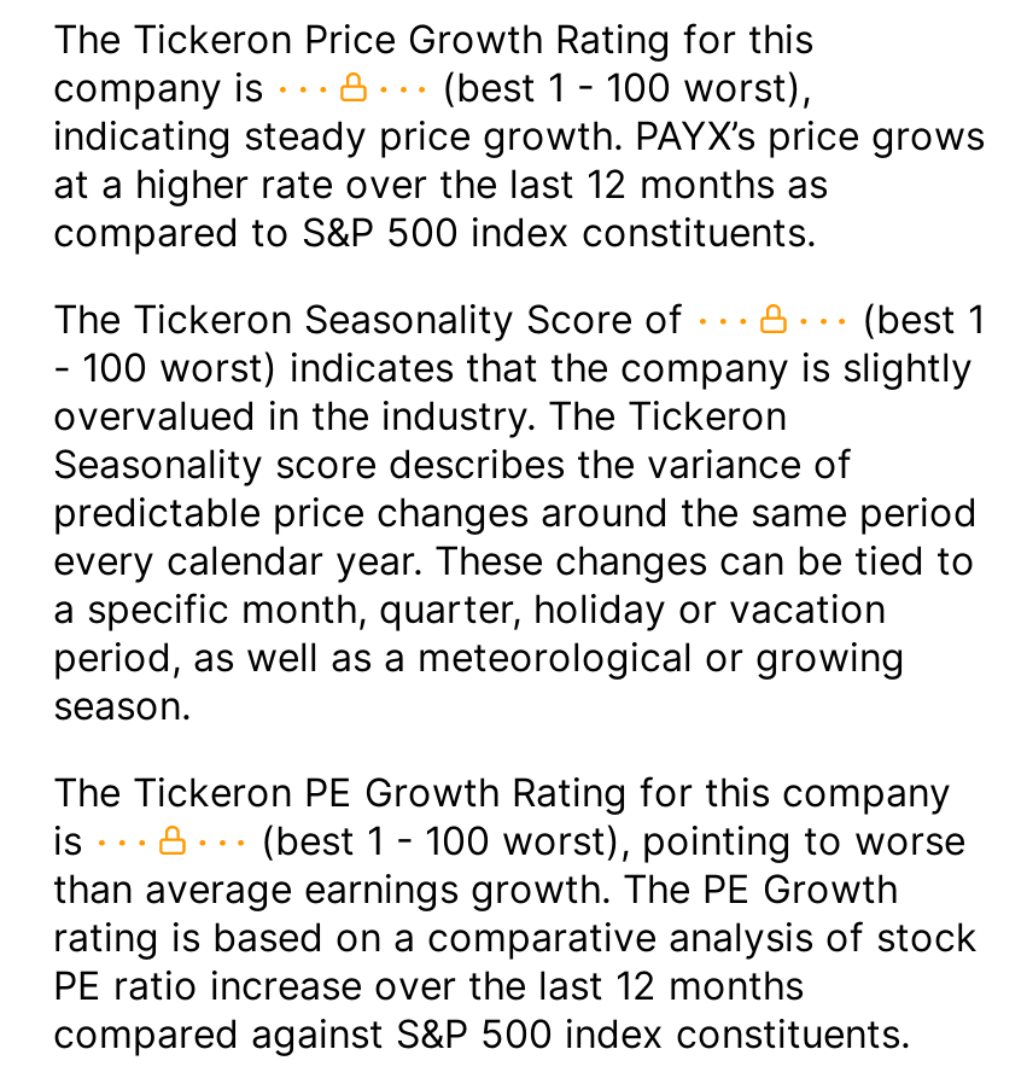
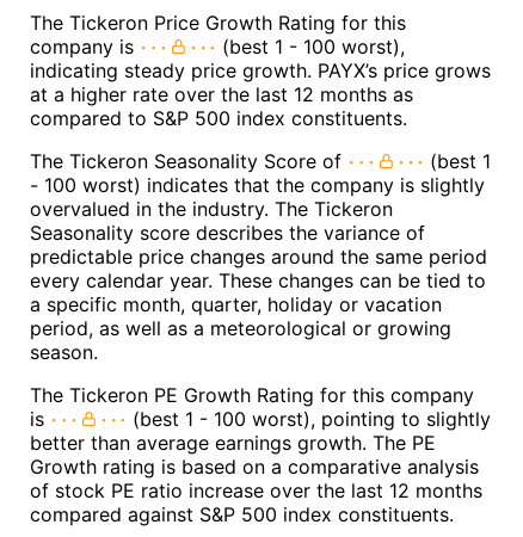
[53,816,978,1009] (best 1 - 100 worst), pointing to worse | than average earnings growth. The PE Growth | rating is based on a comparative analysis of stock | PE ratio increase over the last 12 months -> [30,407,491,502] (best 1 - 100 worst), pointing to slightly | better than average earnings growth. The PE | Growth rating is based on a comparative analysis | of stock PE ratio increase over the last 12 months

